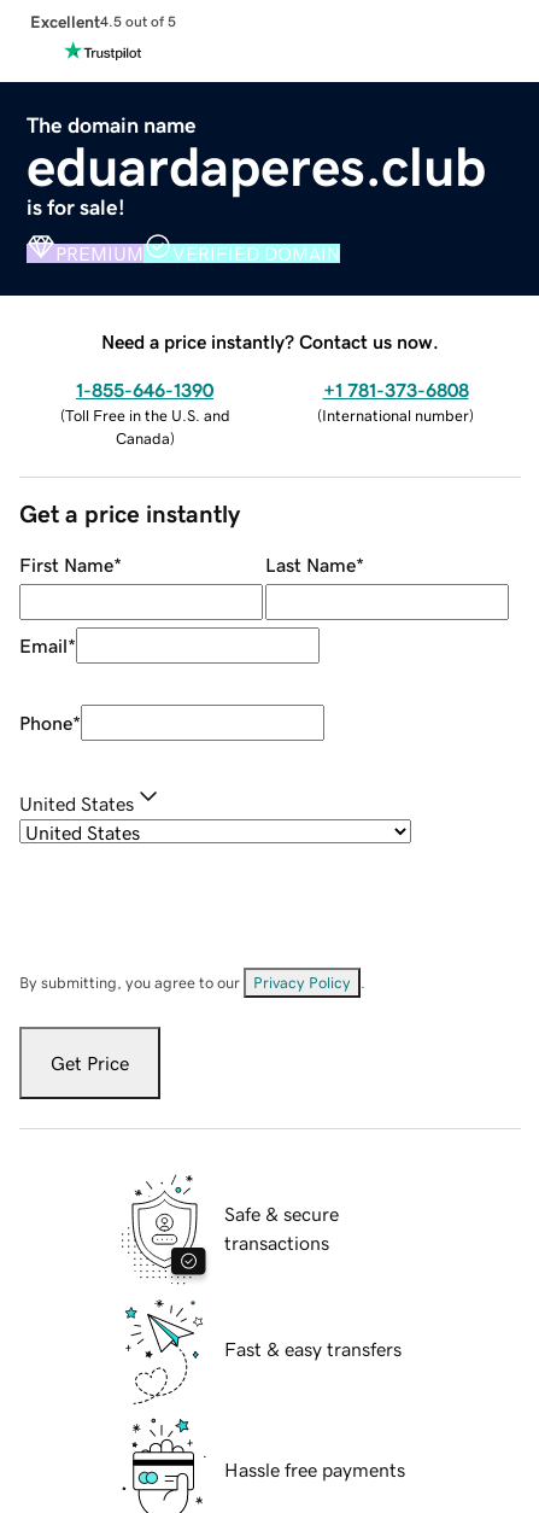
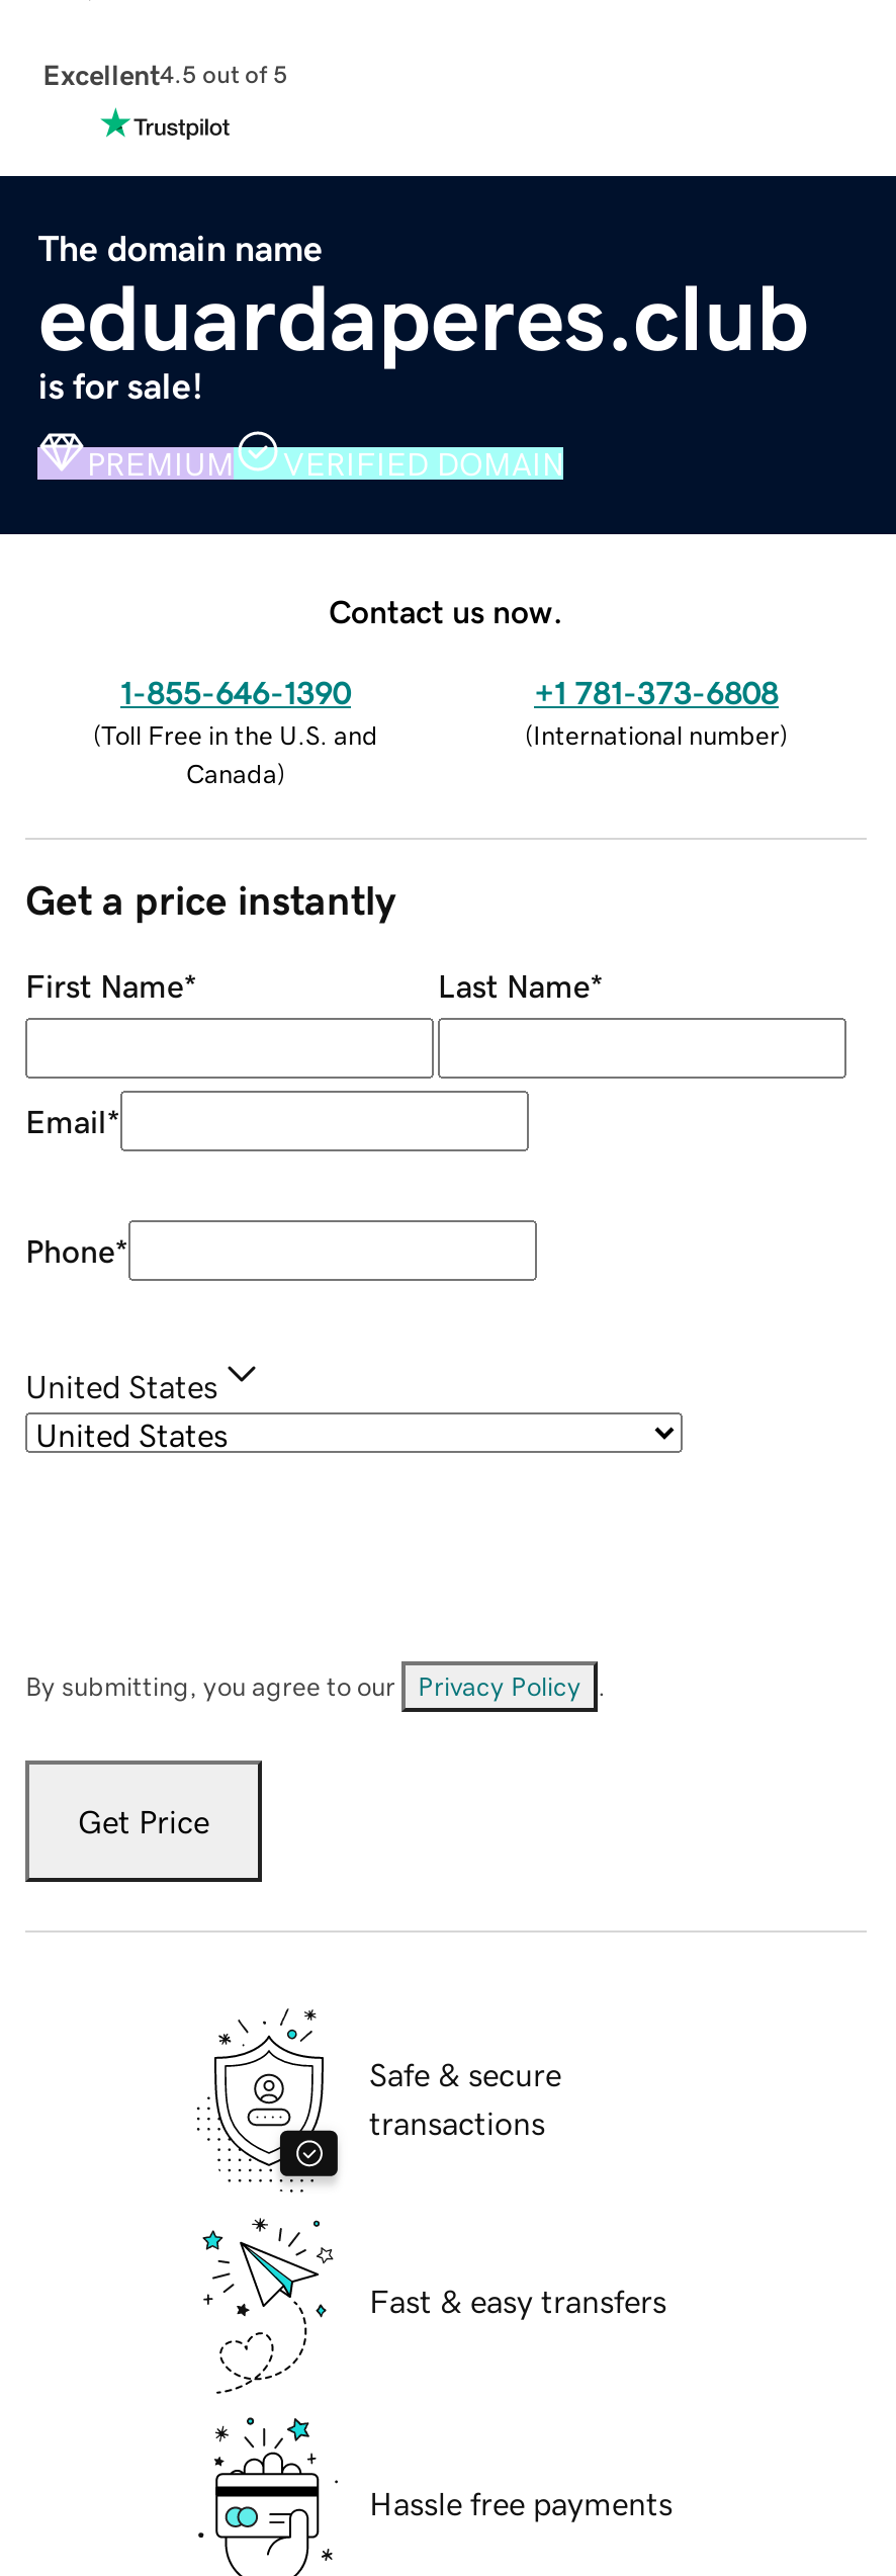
[101,331,439,351] Need a price instantly? Contact us now. -> [329,594,563,626] Contact us now.

